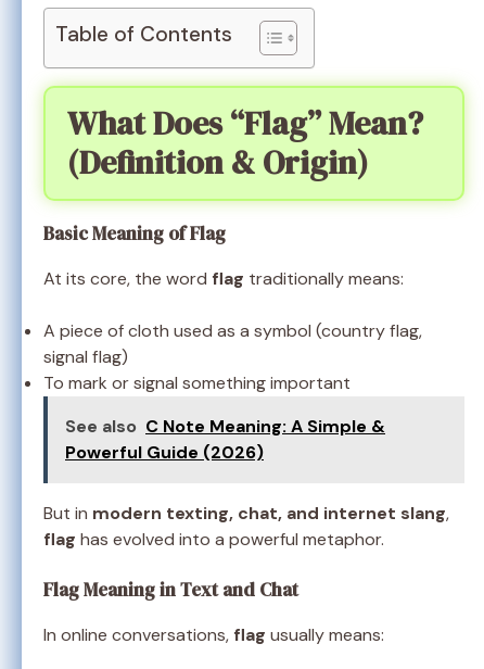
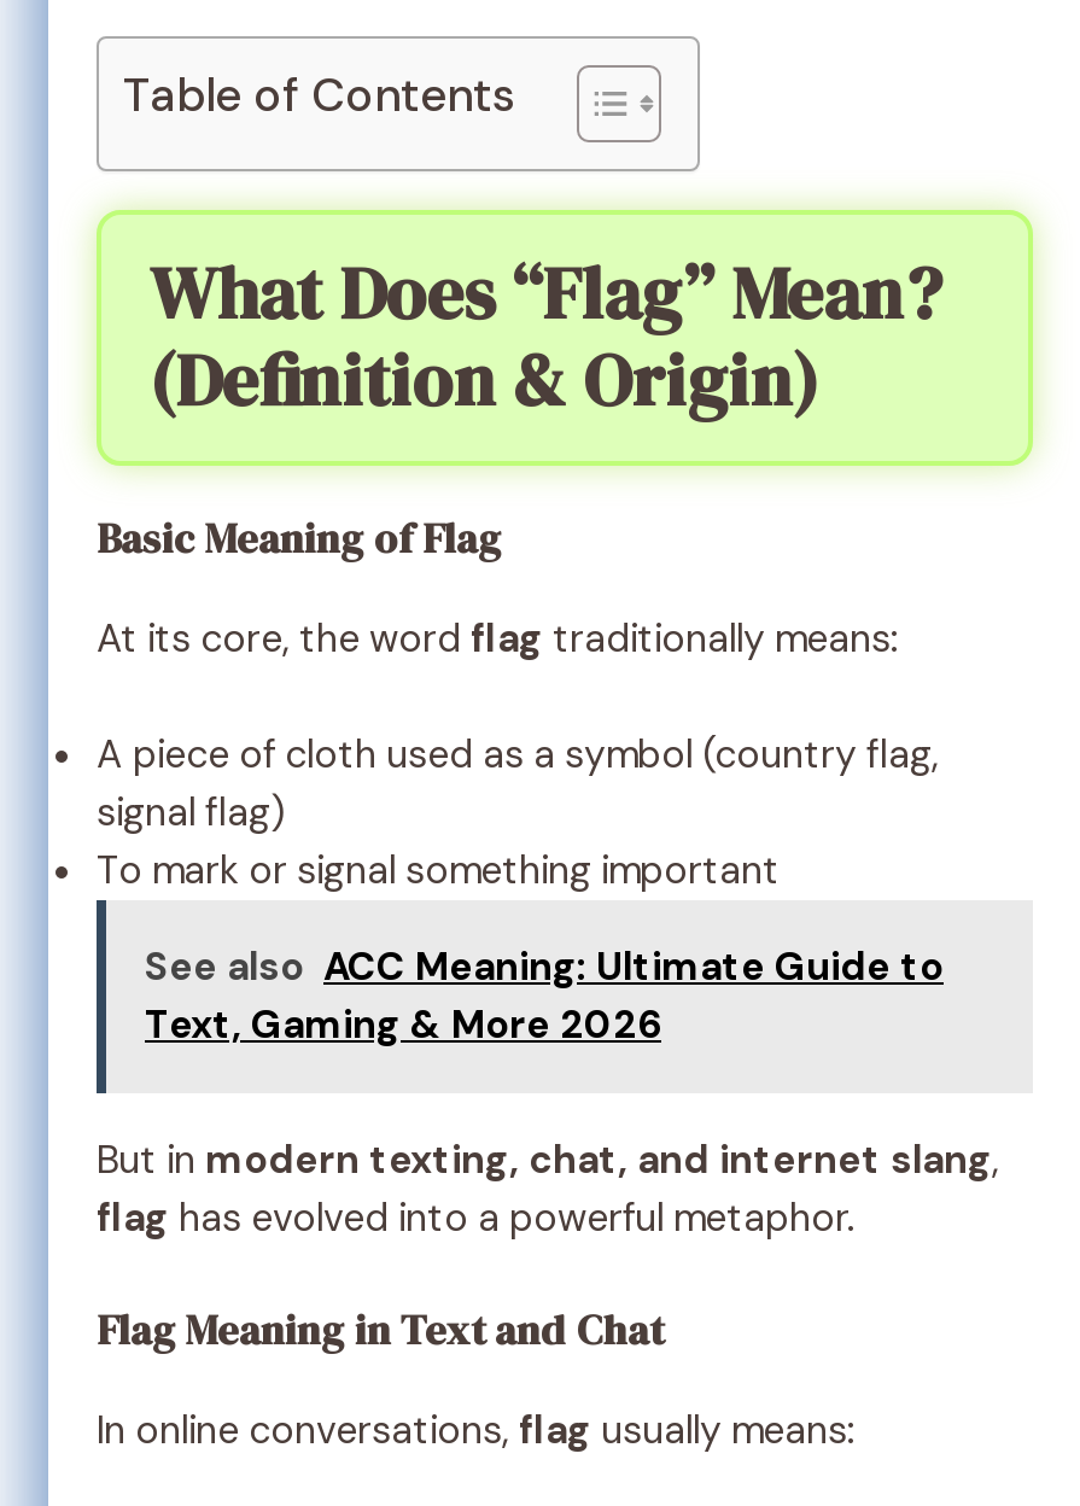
[65,415,385,464] See also C Note Meaning: A Simple & | Powerful Guide (2026) -> [145,941,944,1050] See also ACC Meaning: Ultimate Guide to | Text, Gaming & More 2026

